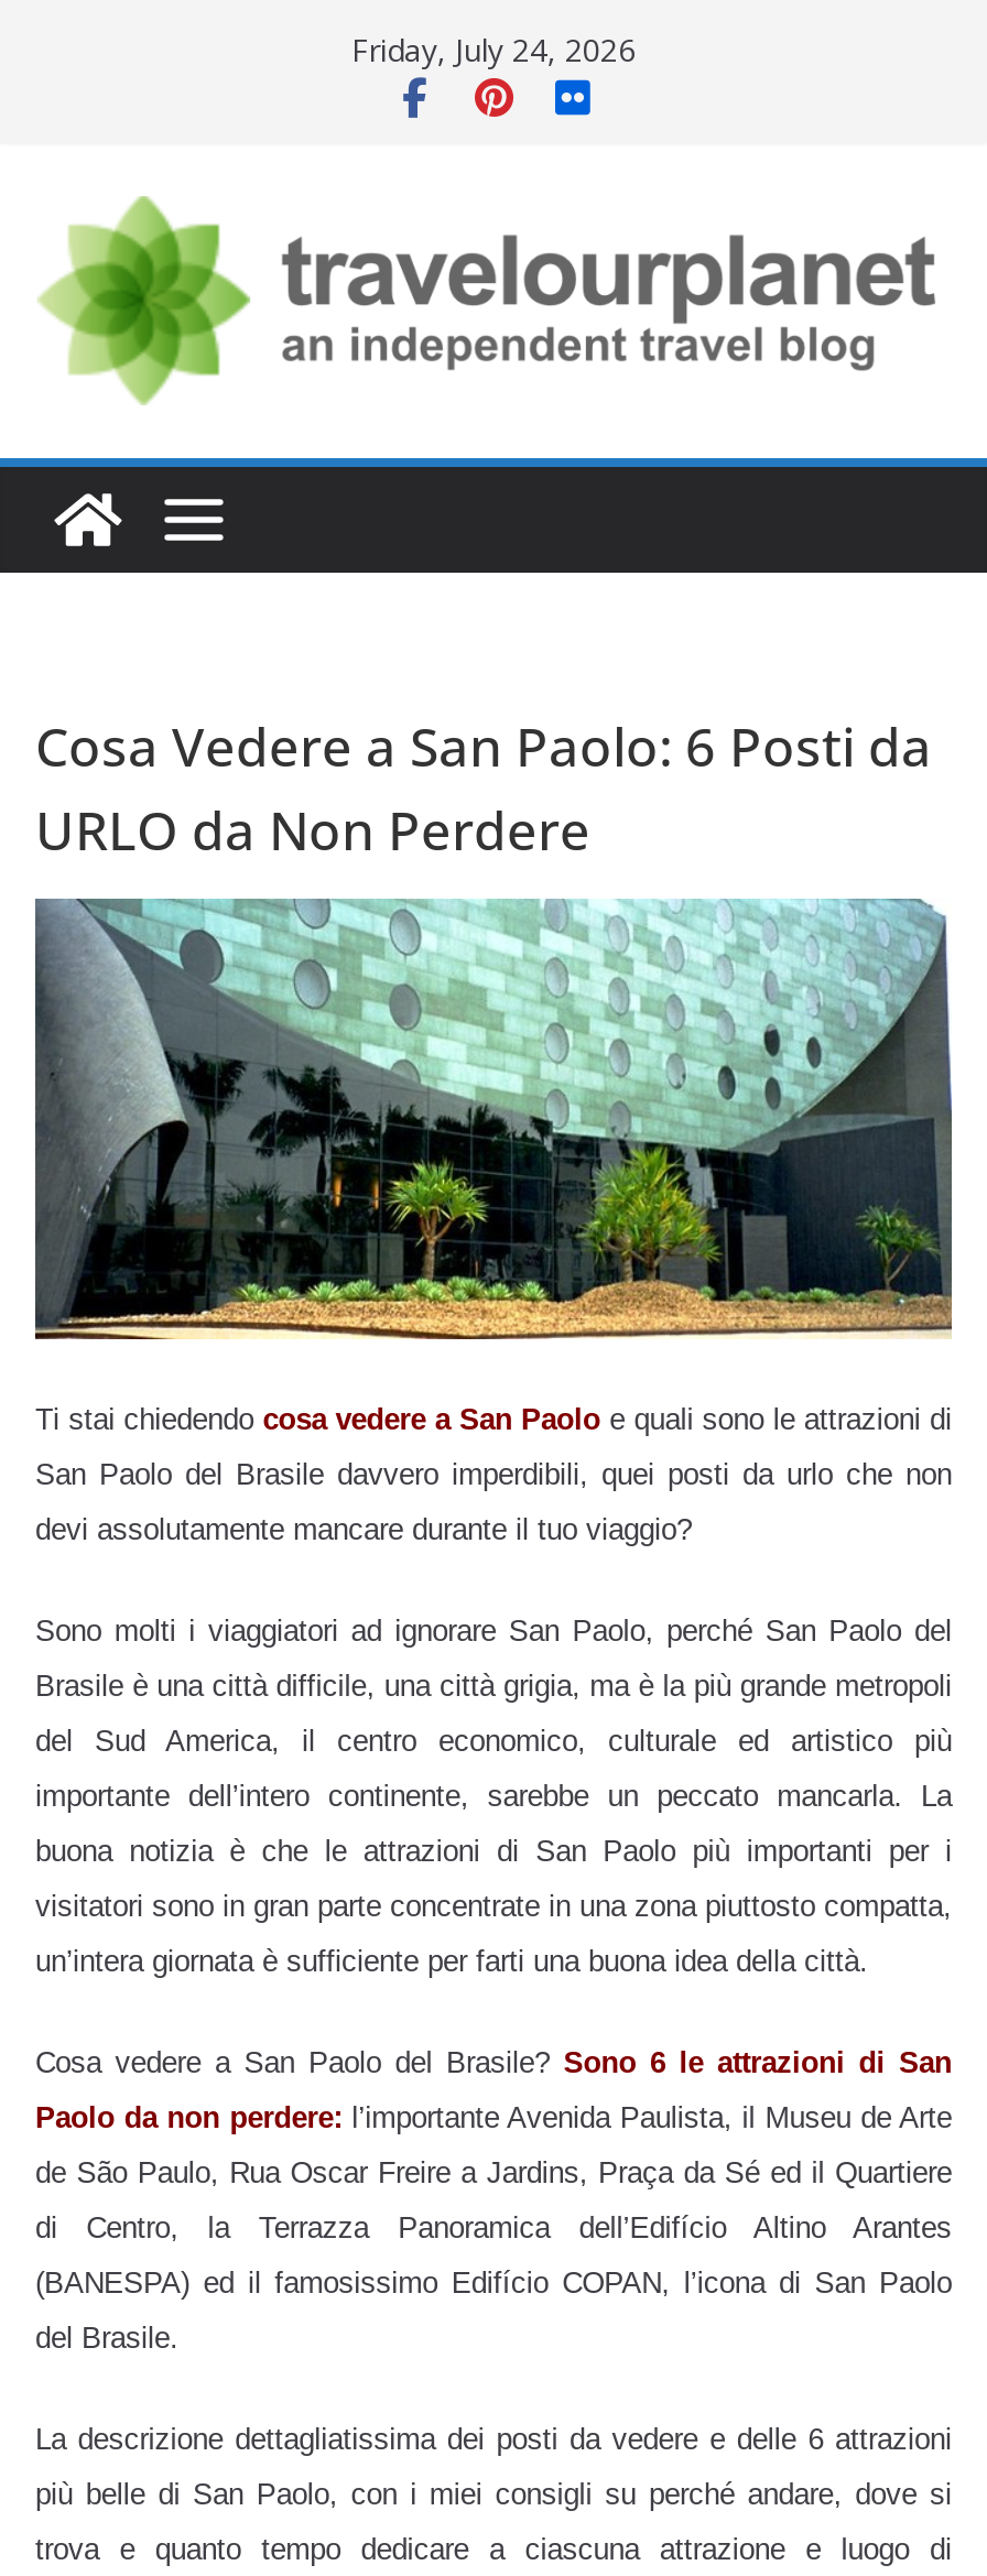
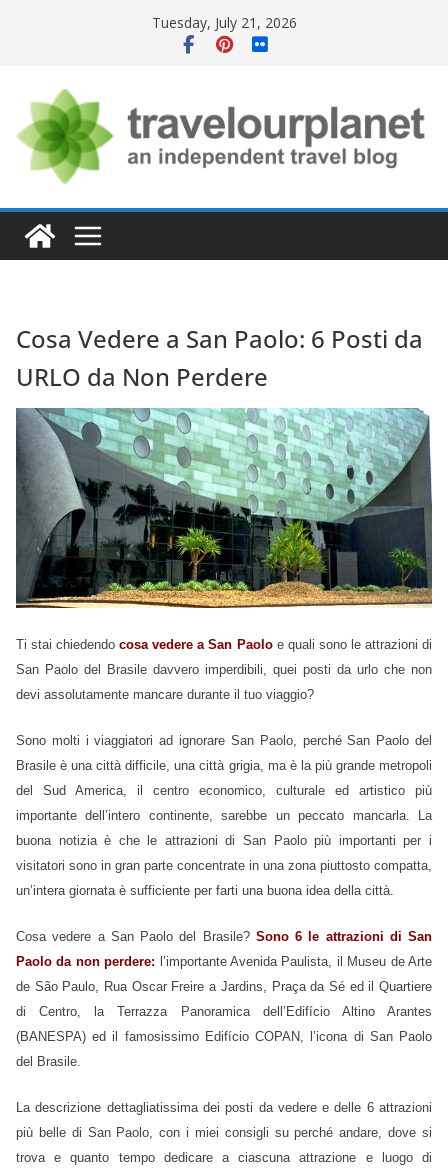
[351,29,636,70] Friday, July 24, 2026 -> [151,13,296,32] Tuesday, July 21, 2026

